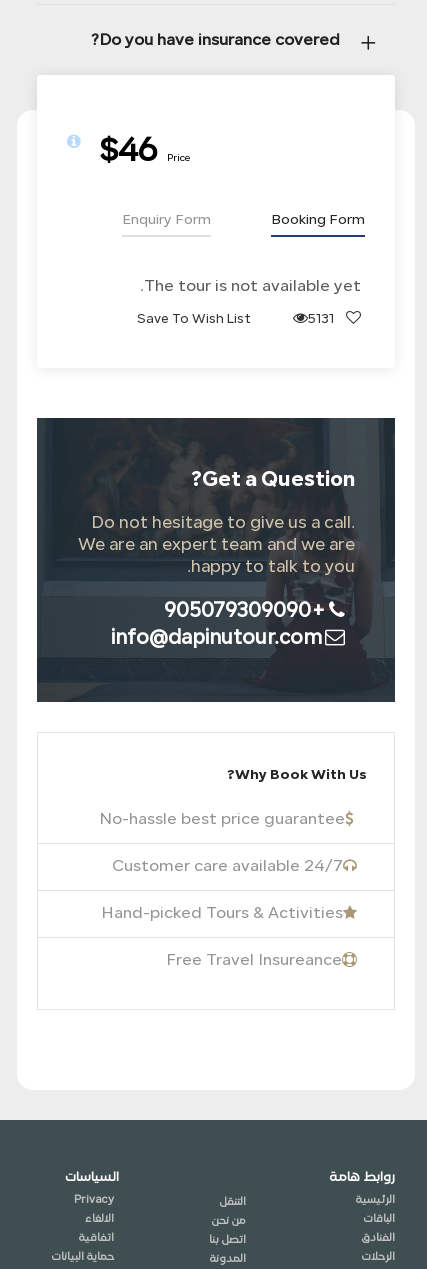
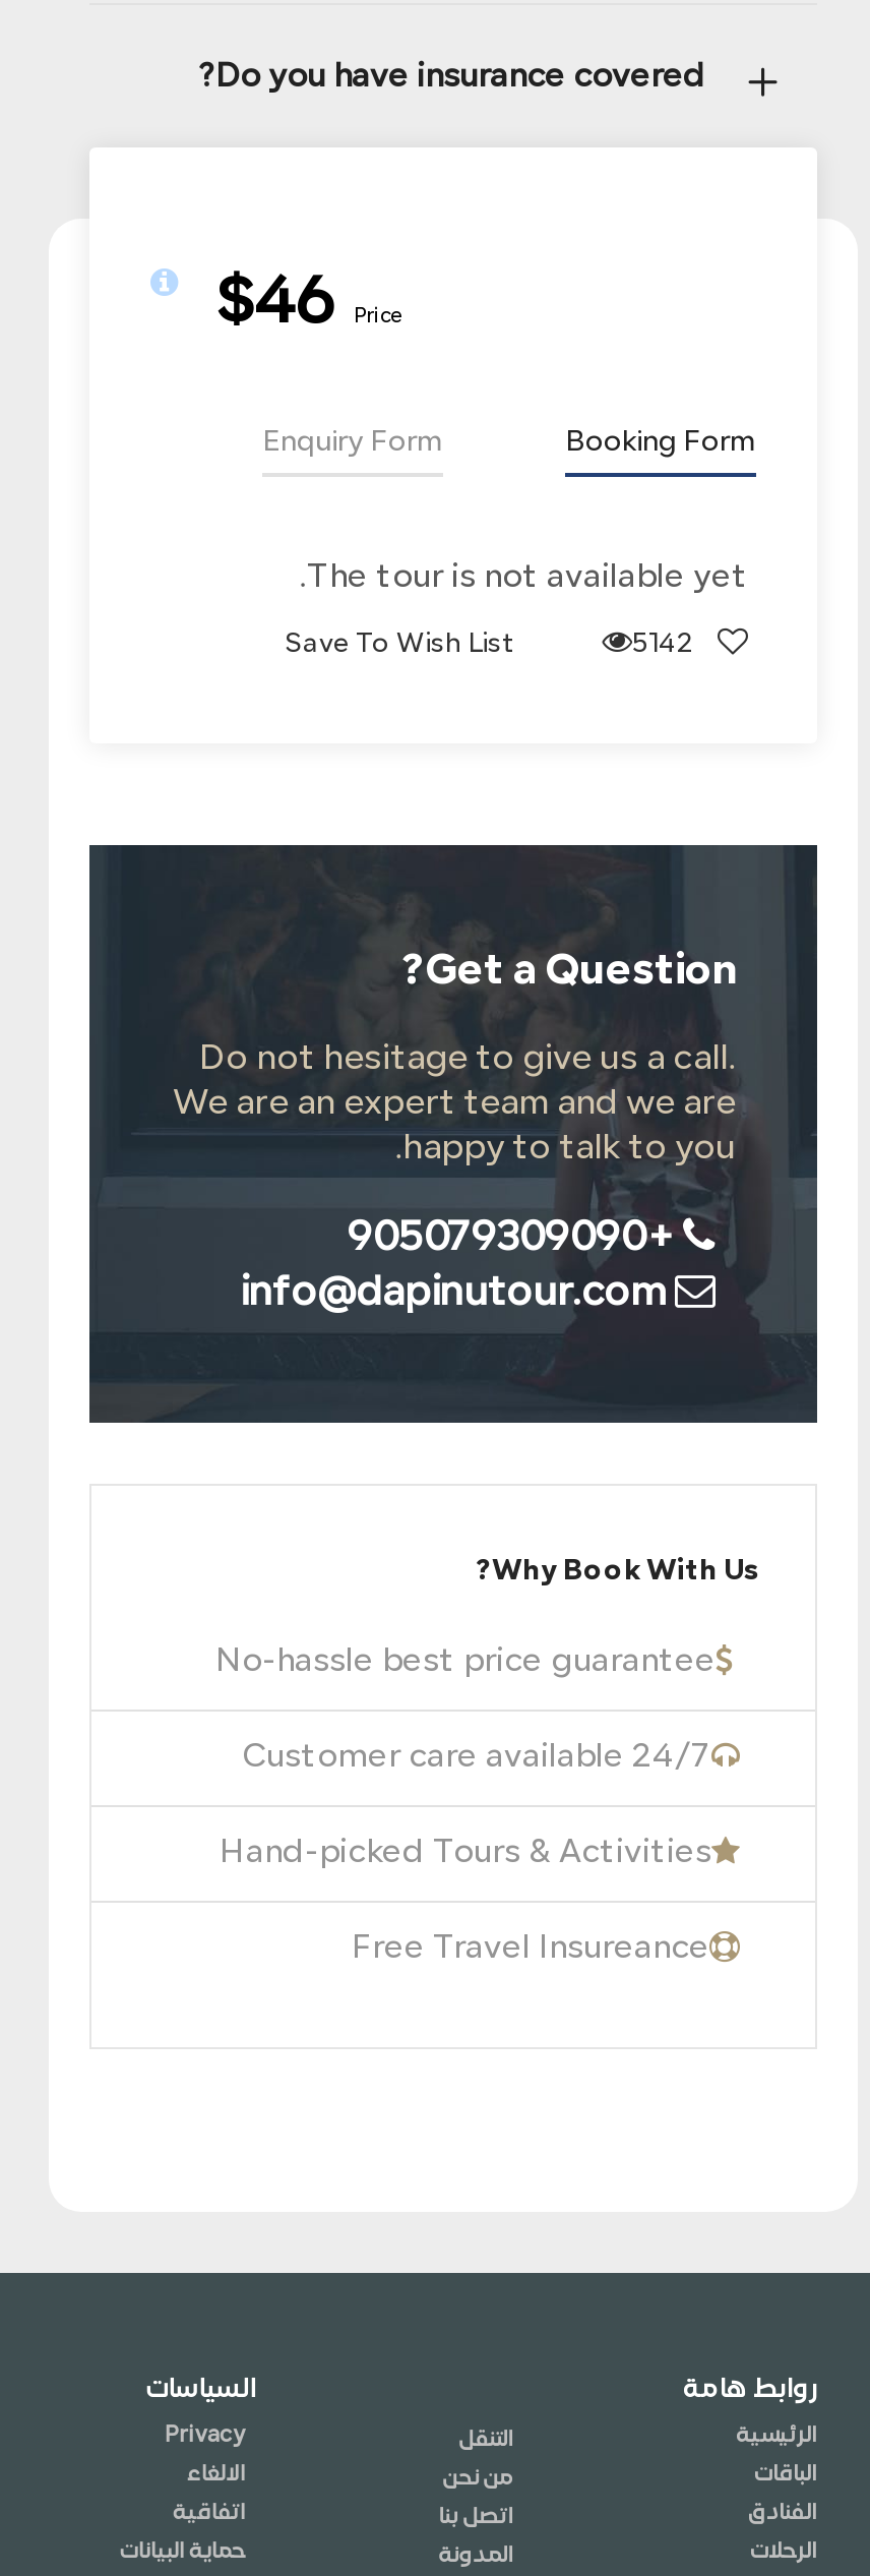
[308,313,334,326] 5131 -> [632,631,693,657] 5142

